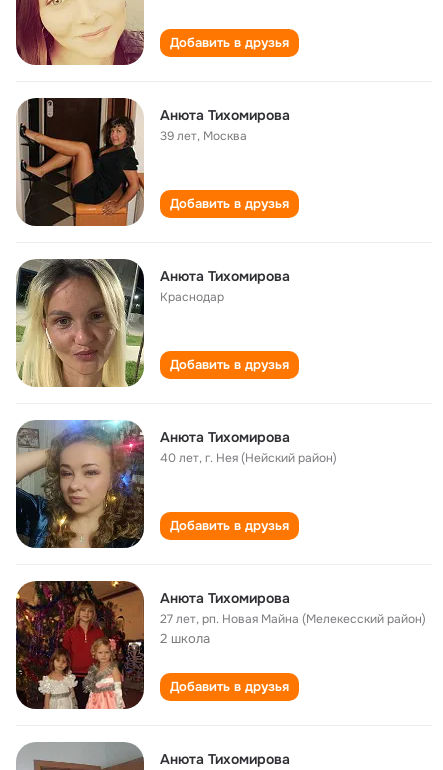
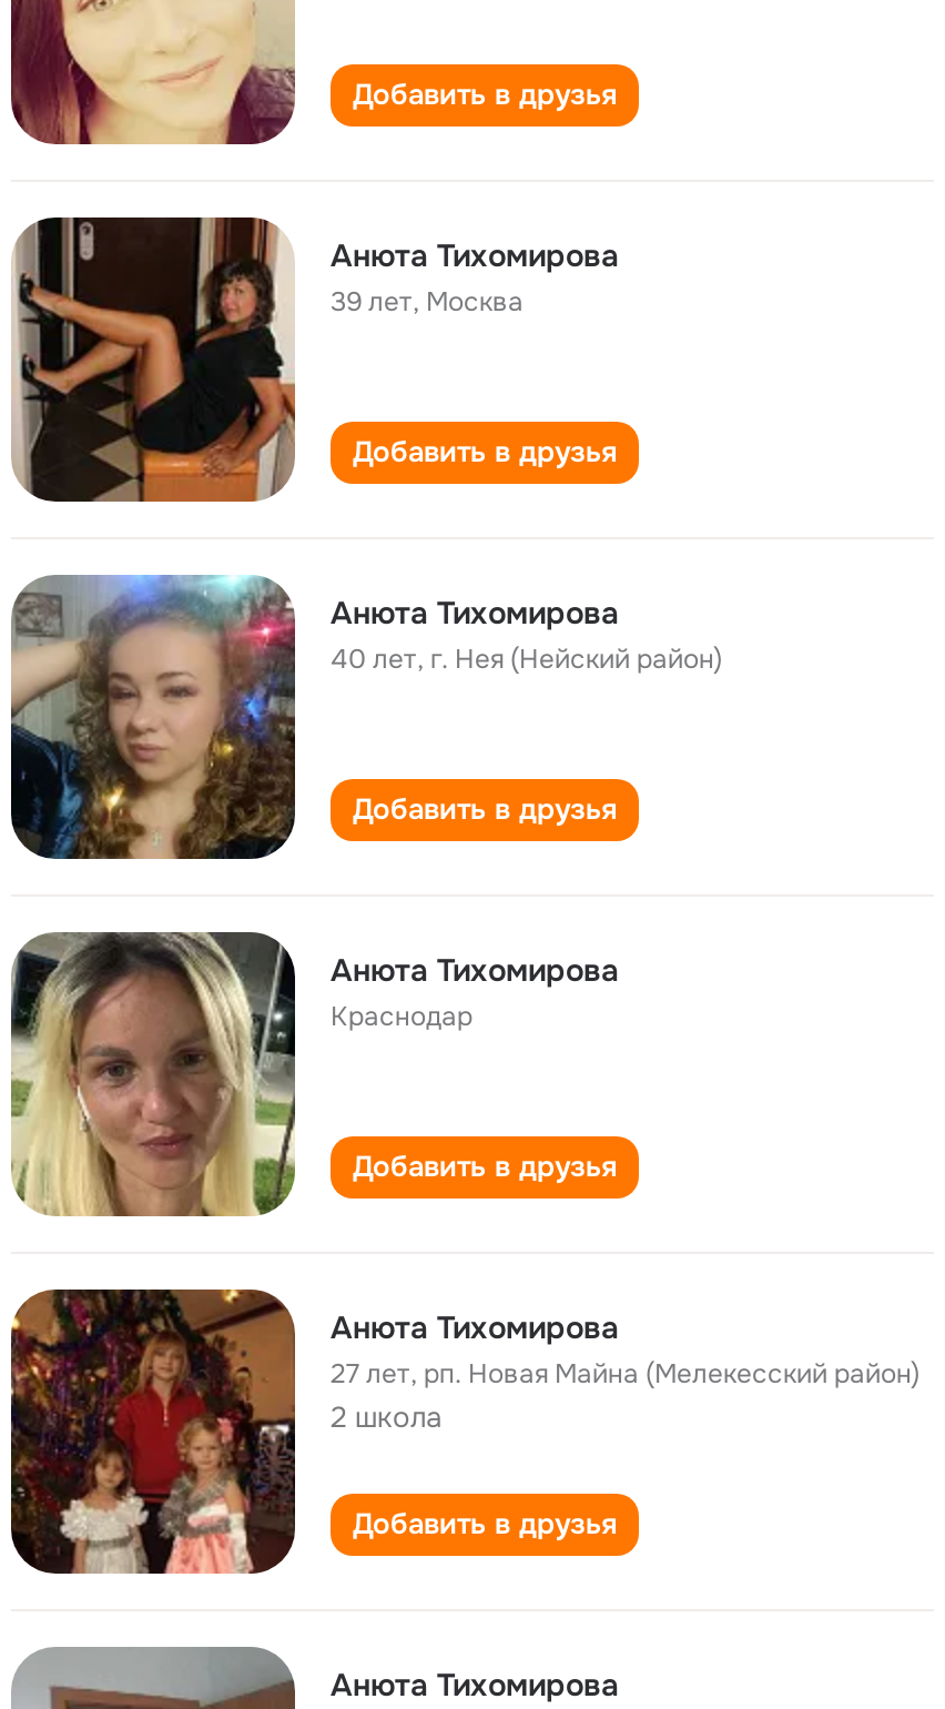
moved [15,258,224,388] -> [9,930,472,1218]: [image] | Краснодар
moved [15,420,337,549] -> [9,575,723,861]: [image] | 40 лет, г. Нея (Нейский район)

